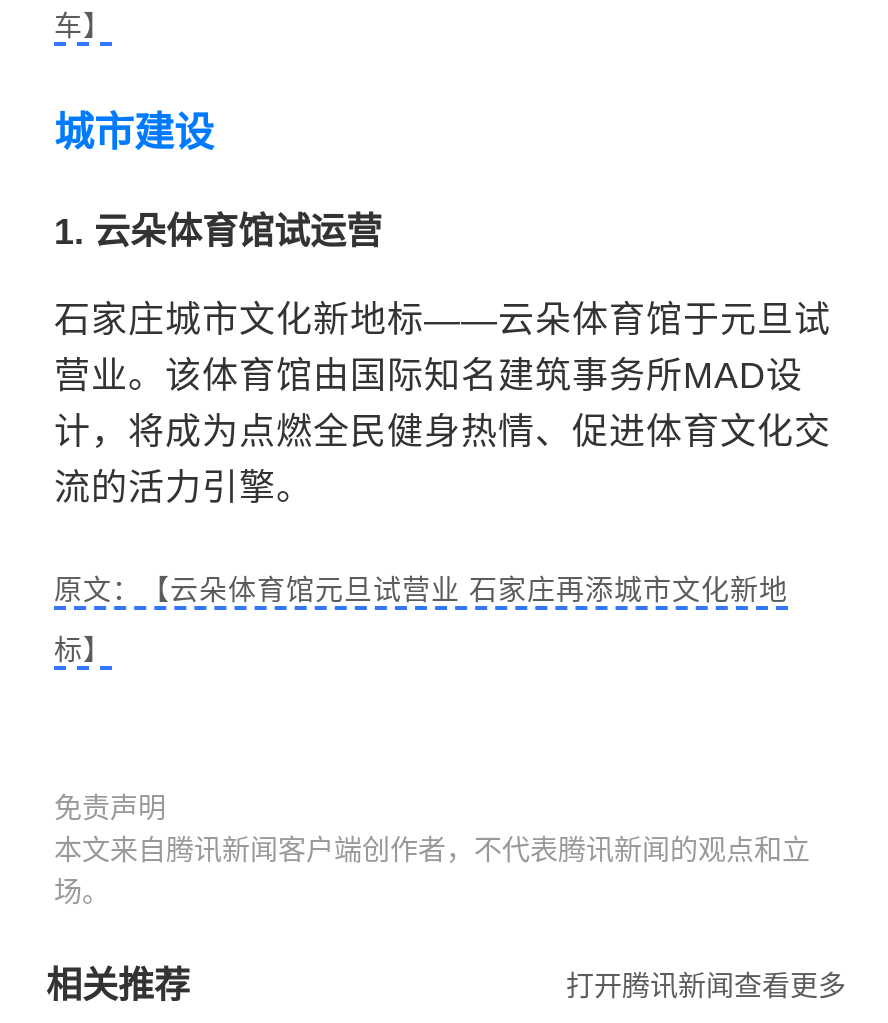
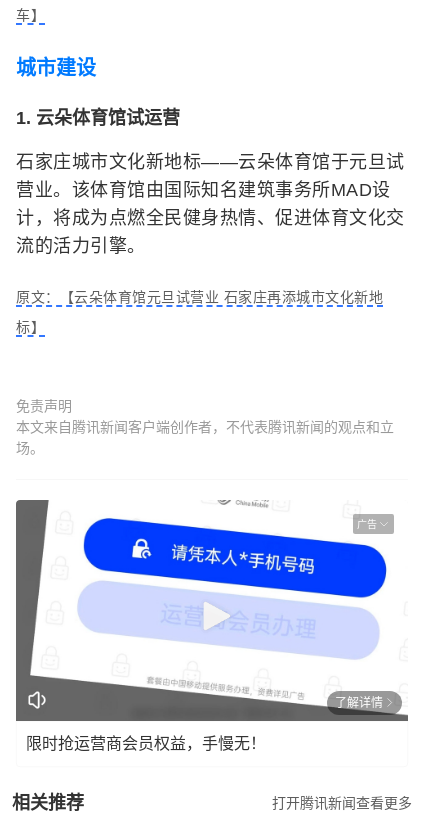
none -> [15,488,409,722] [image] | 广告
none -> [26,695,383,751] 了解详情 | 限时抢运营商会员权益，手慢无！

